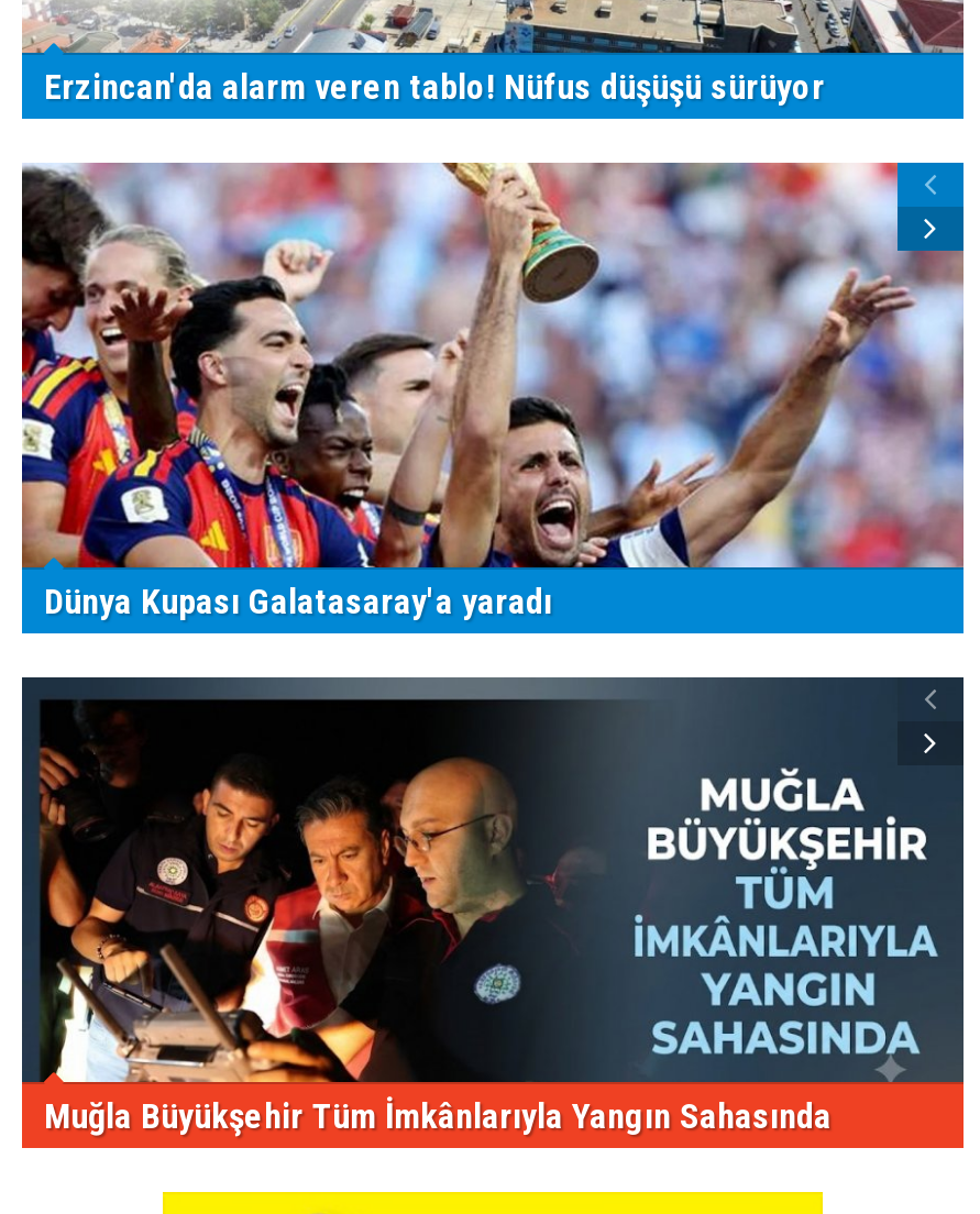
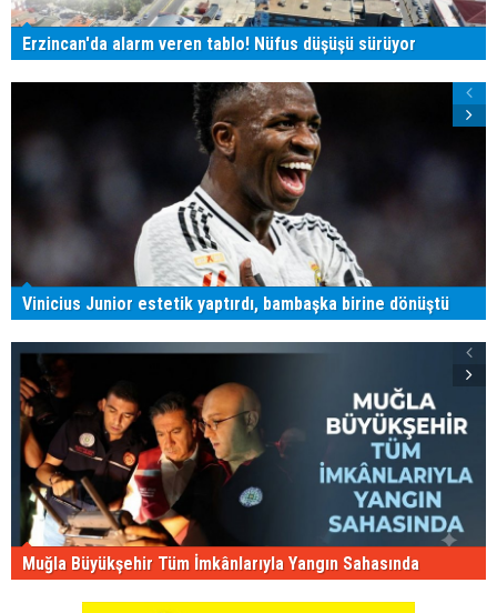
[20,161,966,623] [image] | Dünya Kupası Galatasaray'a yaradı -> [10,81,487,315] [image] | Vinicius Junior estetik yaptırdı, bambaşka birine dönüştü

